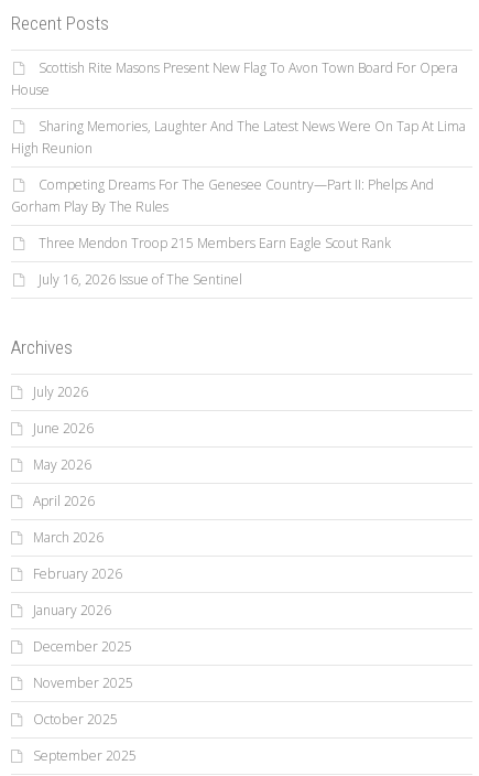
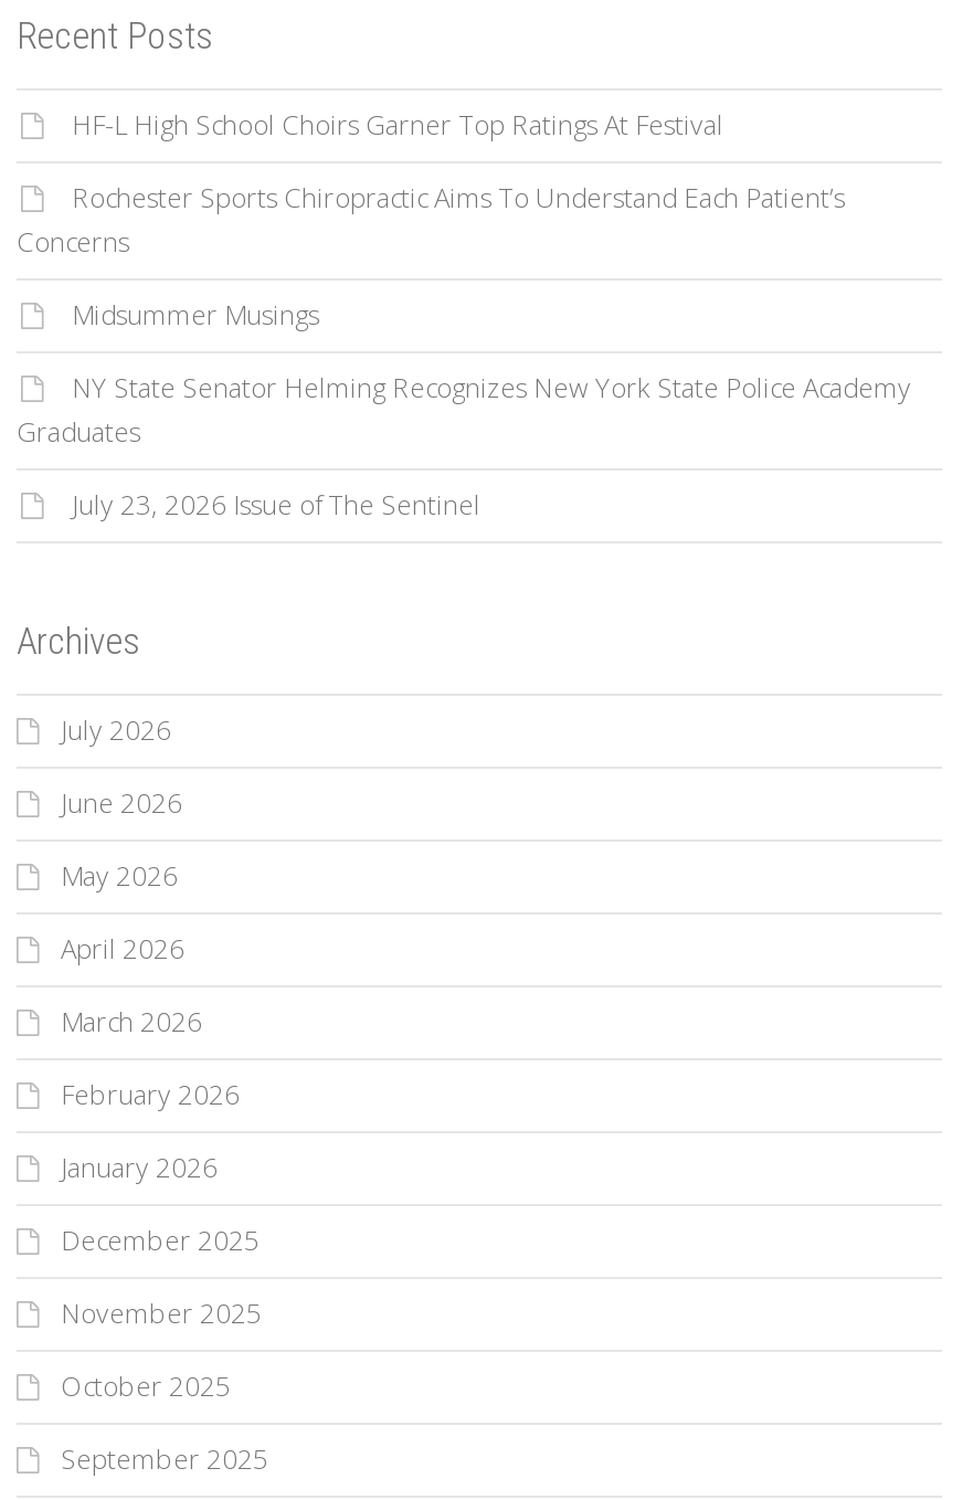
[11,58,458,99] Scottish Rite Masons Present New Flag To Avon Town Board For Opera | House -> [72,106,723,144] HF-L High School Choirs Garner Top Ratings At Festival
[11,117,466,158] Sharing Memories, Laughter And The Latest News Were On Tap At Lima | High Reunion -> [17,179,845,261] Rochester Sports Chiropractic Aims To Understand Each Patient’s | Concerns
[11,175,434,216] Competing Dreams For The Genesee Country—Part II: Phelps And | Gorham Play By The Rules -> [72,296,319,334] Midsummer Musings
[39,234,391,252] Three Mendon Troop 215 Members Earn Eagle Scout Rank -> [17,369,911,451] NY State Senator Helming Recognizes New York State Police Academy | Graduates
[39,270,242,289] July 16, 2026 Issue of The Sentinel -> [72,486,480,524] July 23, 2026 Issue of The Sentinel

